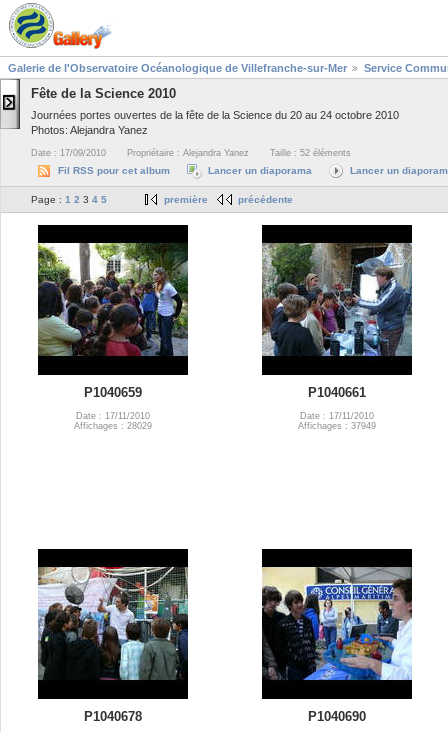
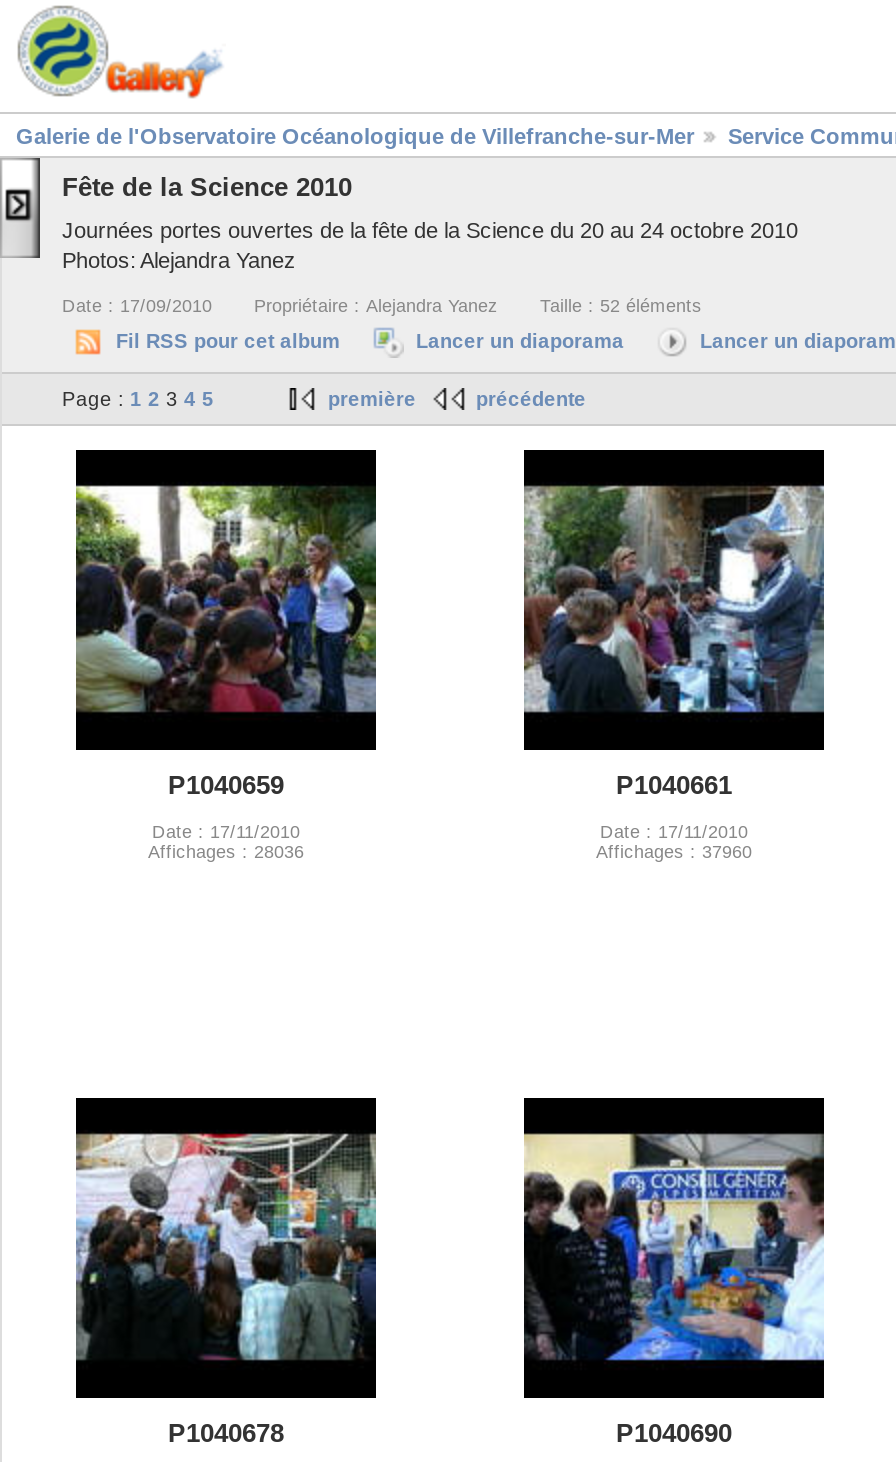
[74,421,152,431] Affichages : 28029 -> [148,842,304,862] Affichages : 28036
[298,421,376,431] Affichages : 37949 -> [596,842,752,862] Affichages : 37960

